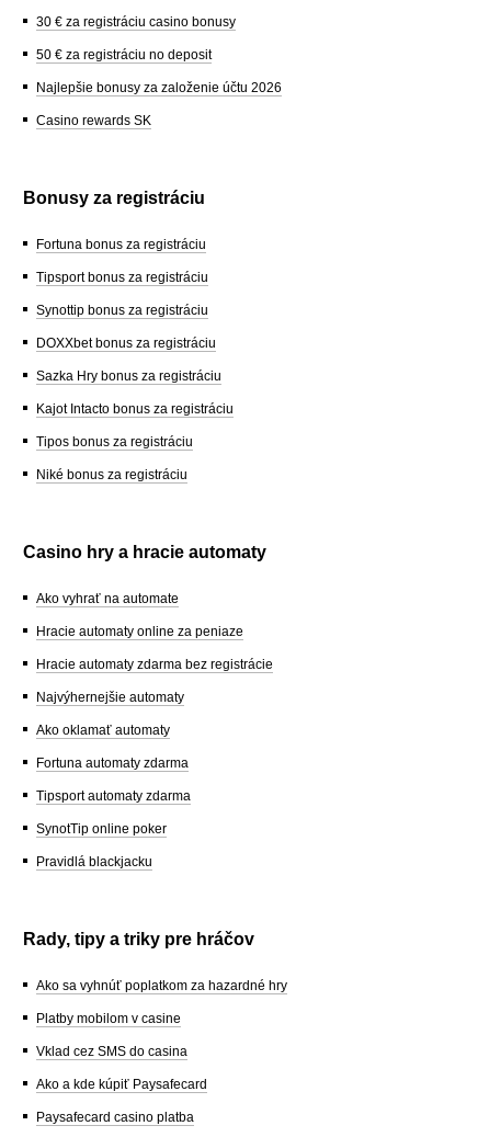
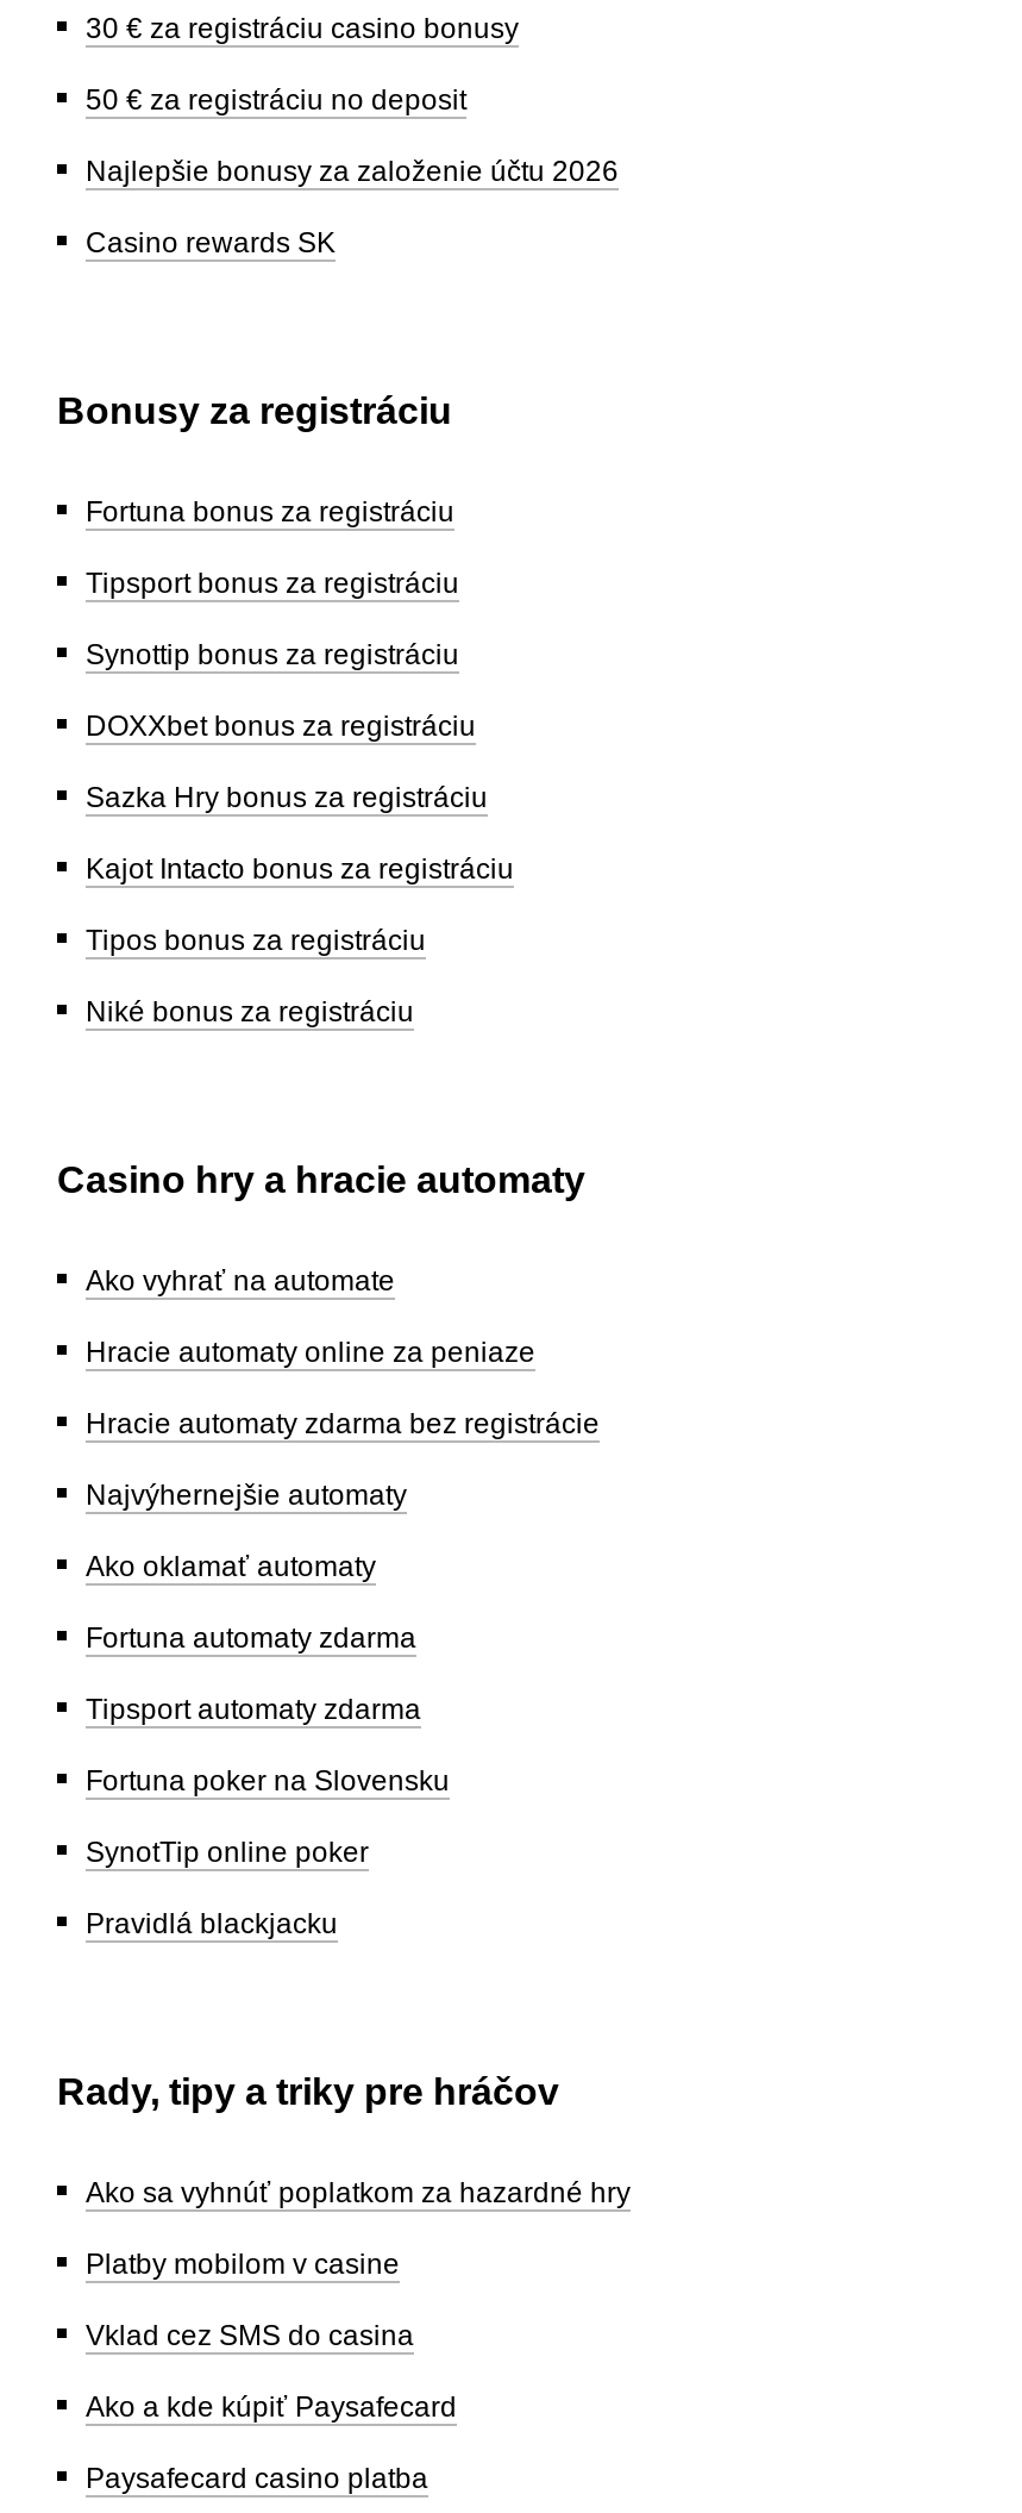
none -> [86,1764,450,1797] Fortuna poker na Slovensku

